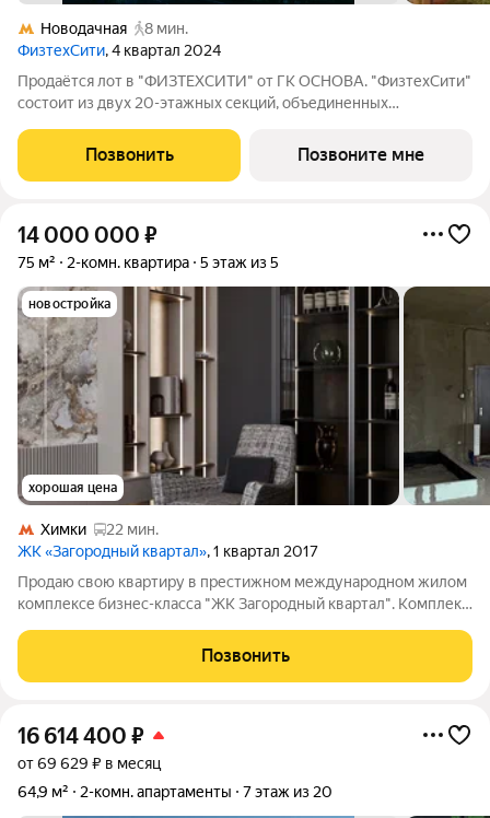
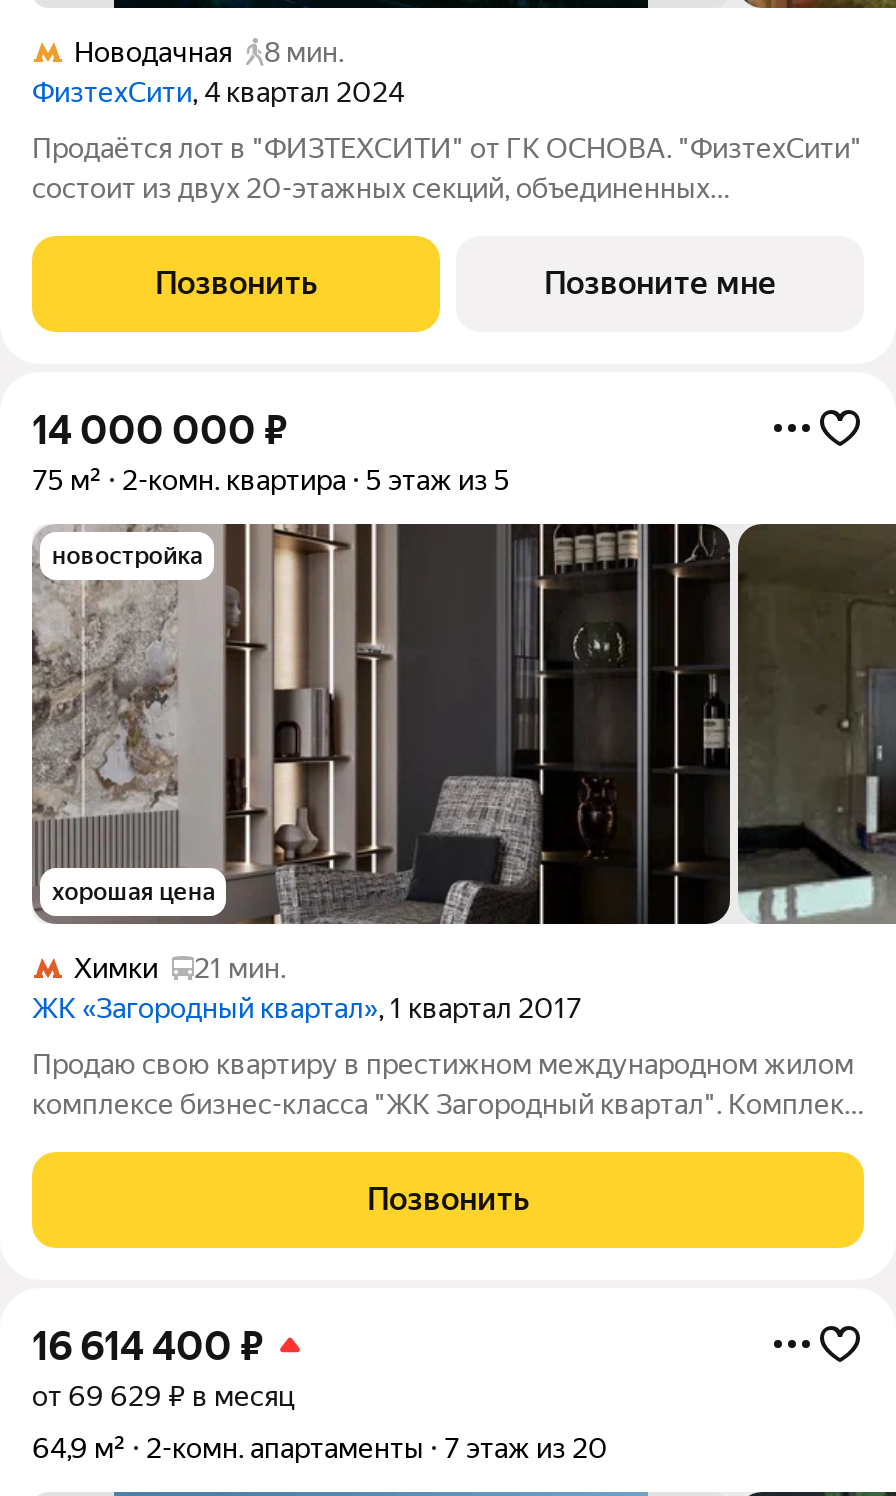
[40,521,159,538] Химки 22 мин. -> [74,952,286,984] Химки 21 мин.

